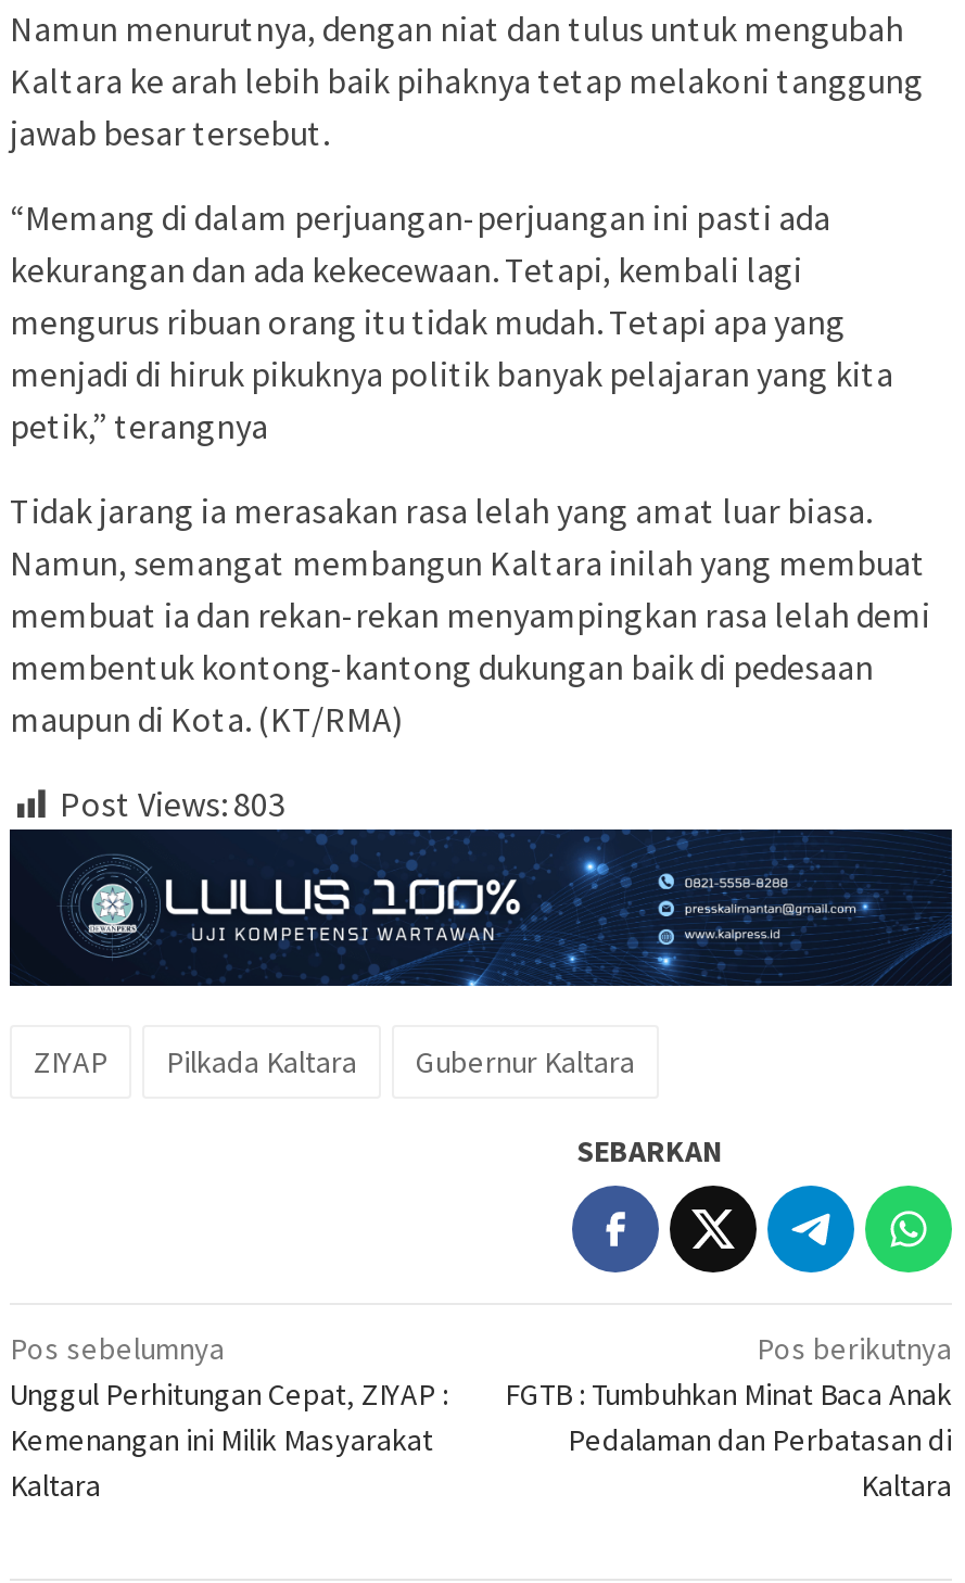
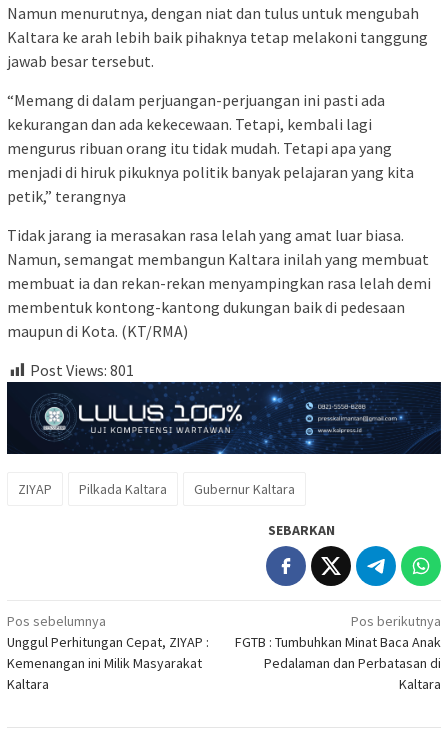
[60,781,285,824] Post Views: 803 -> [30,359,134,379] Post Views: 801

